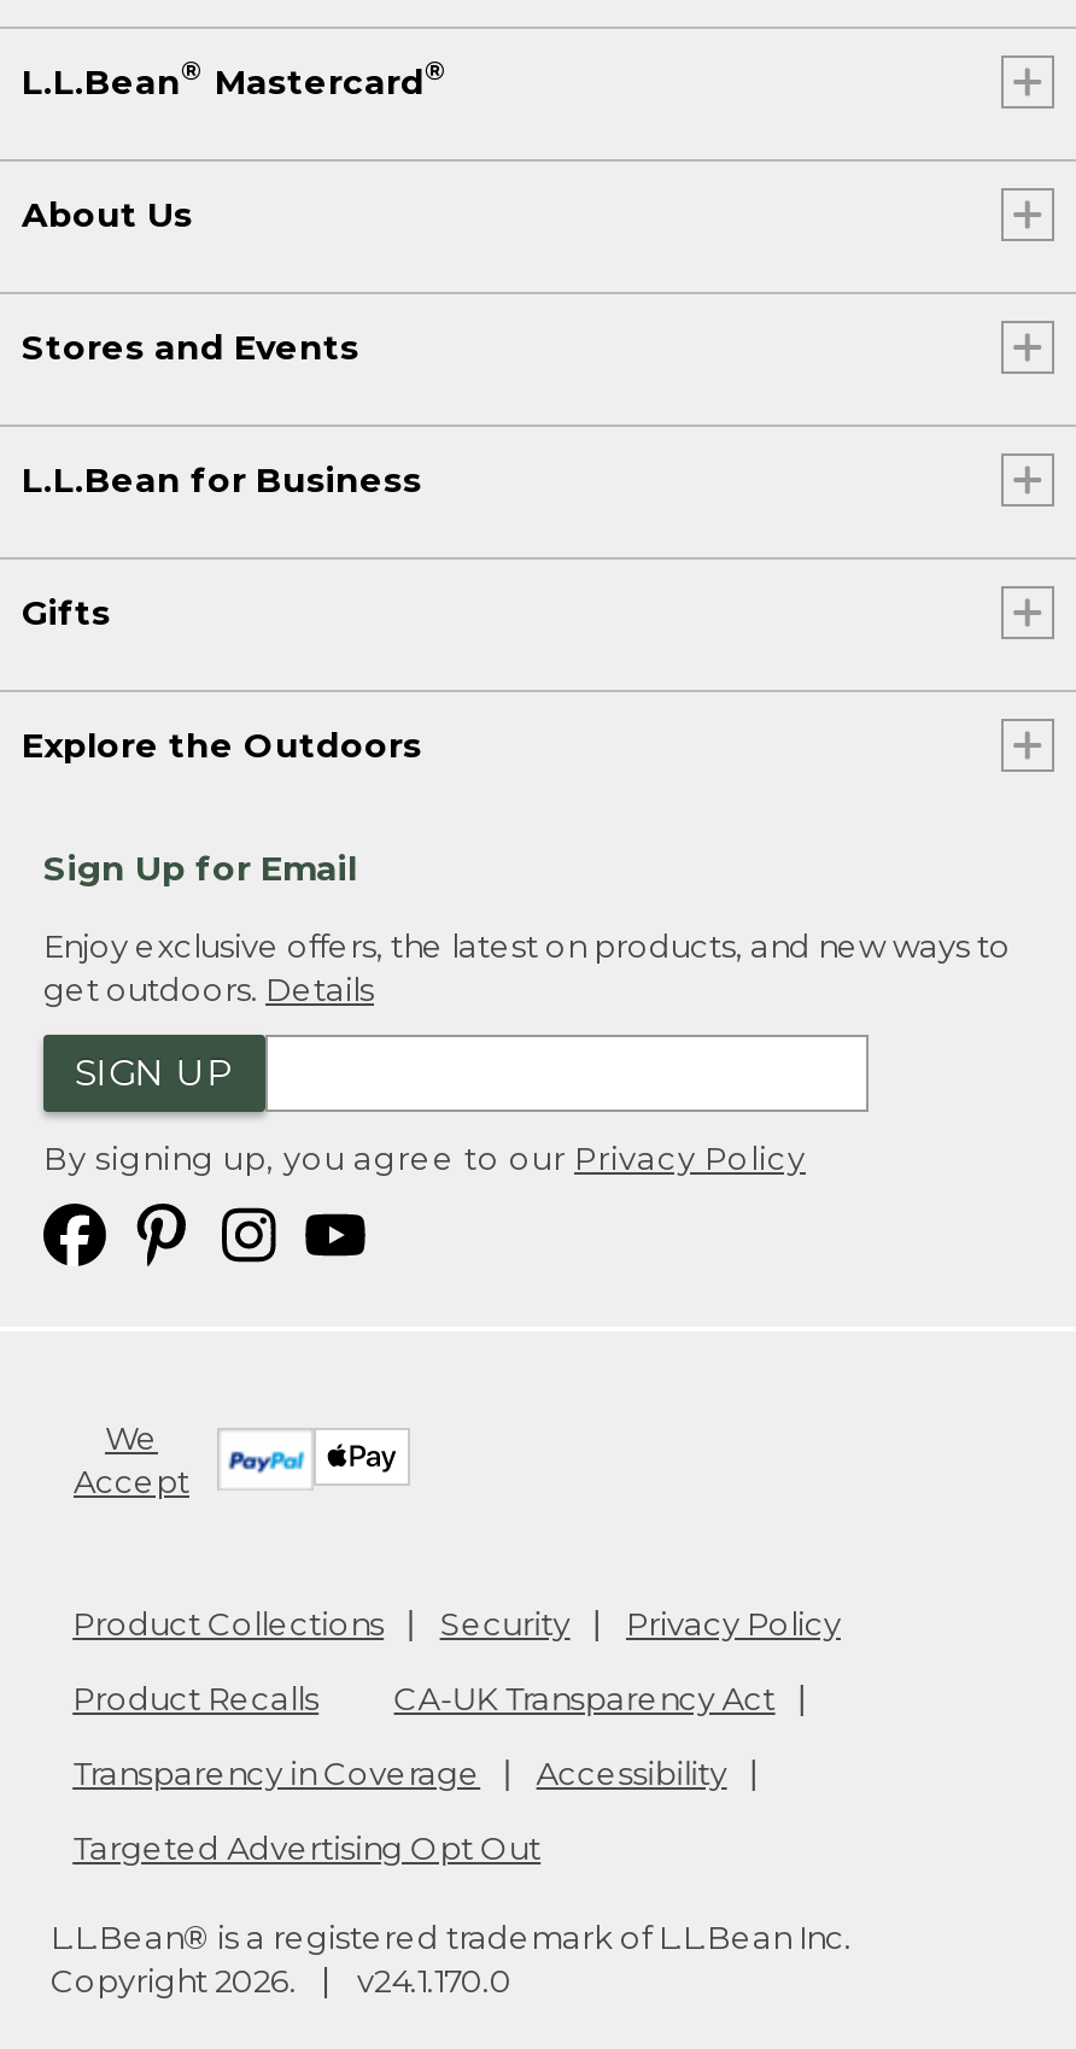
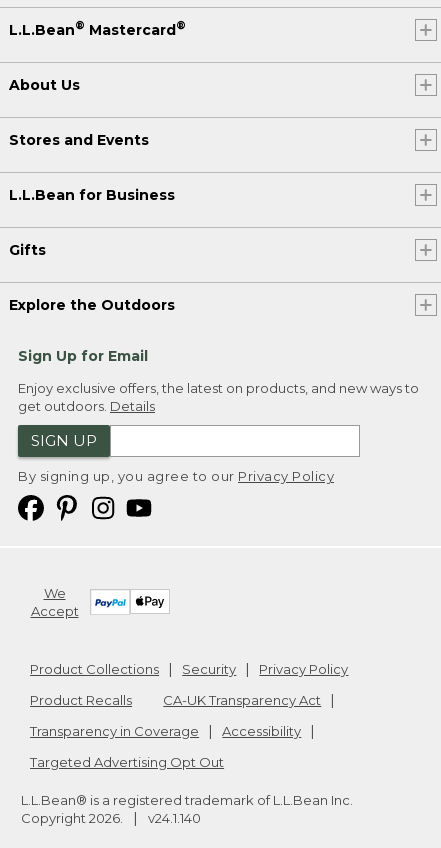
[51,1962,511,2001] Copyright 2026. v24.1.170.0 -> [21,809,201,825] Copyright 2026. v24.1.140

